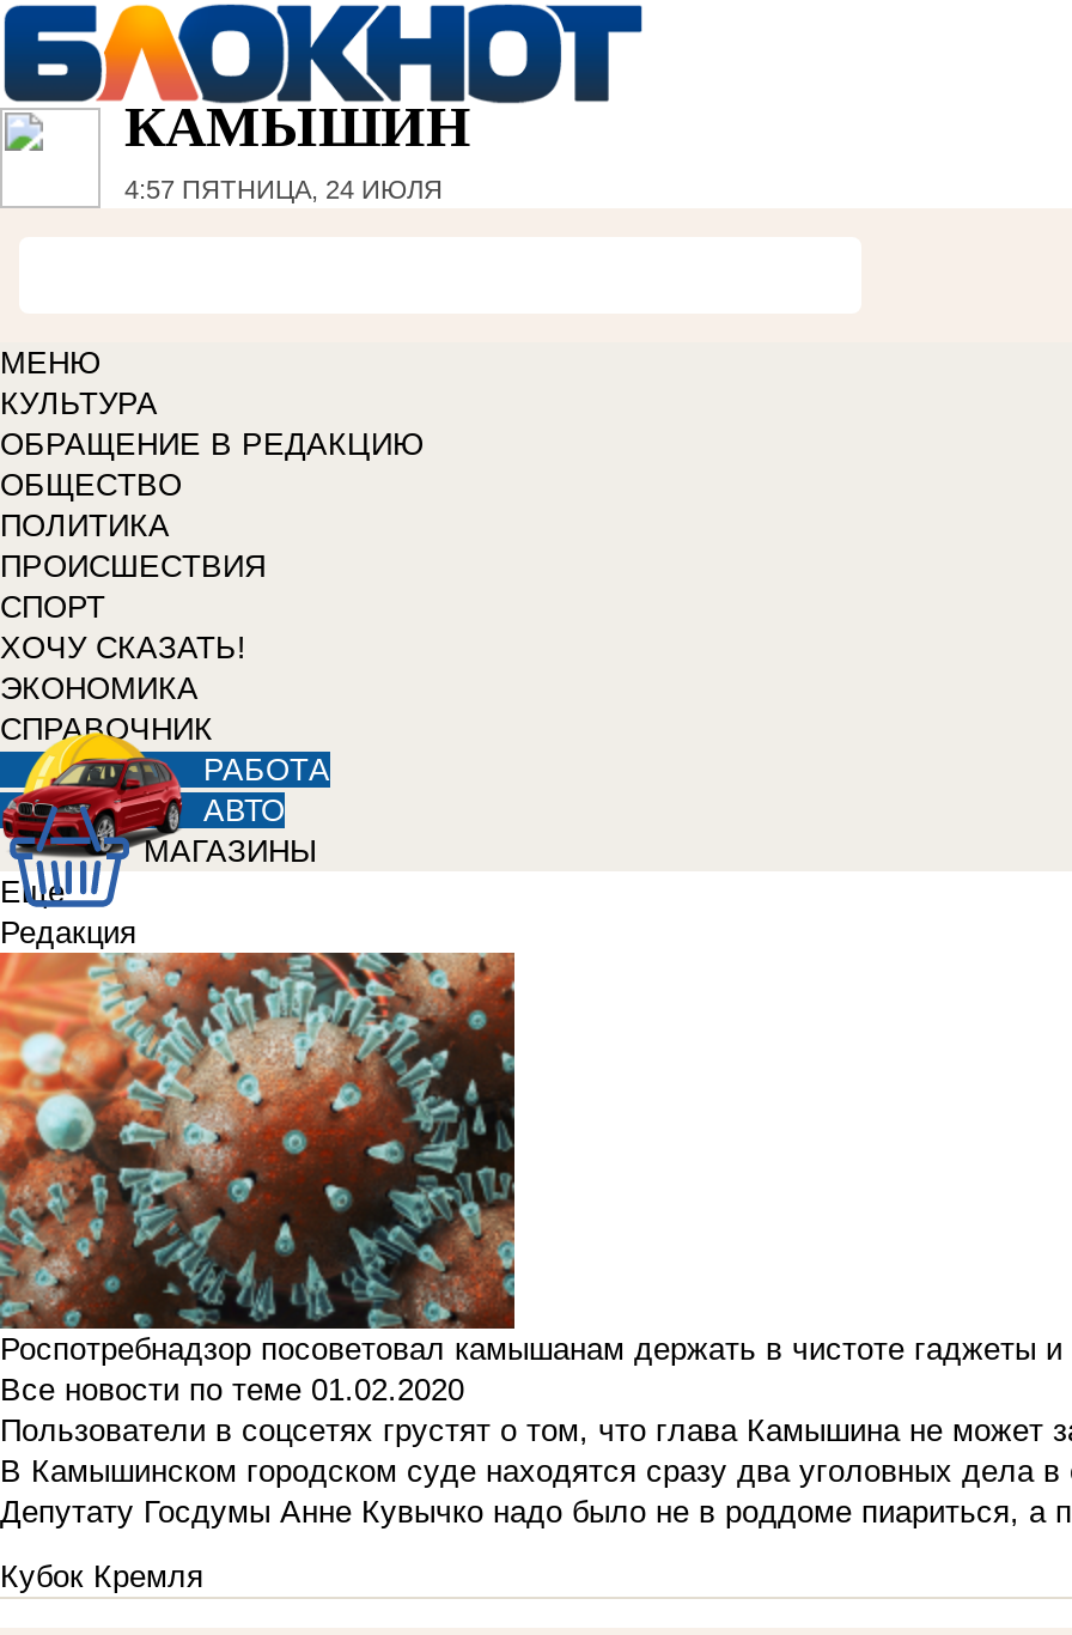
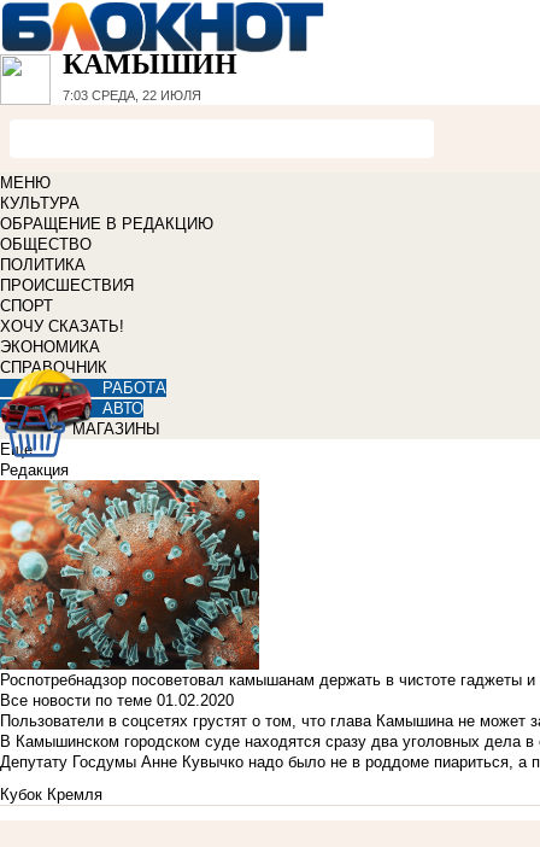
[124,176,443,204] 4:57 ПЯТНИЦА, 24 ИЮЛЯ -> [63,89,201,103] 7:03 СРЕДА, 22 ИЮЛЯ

